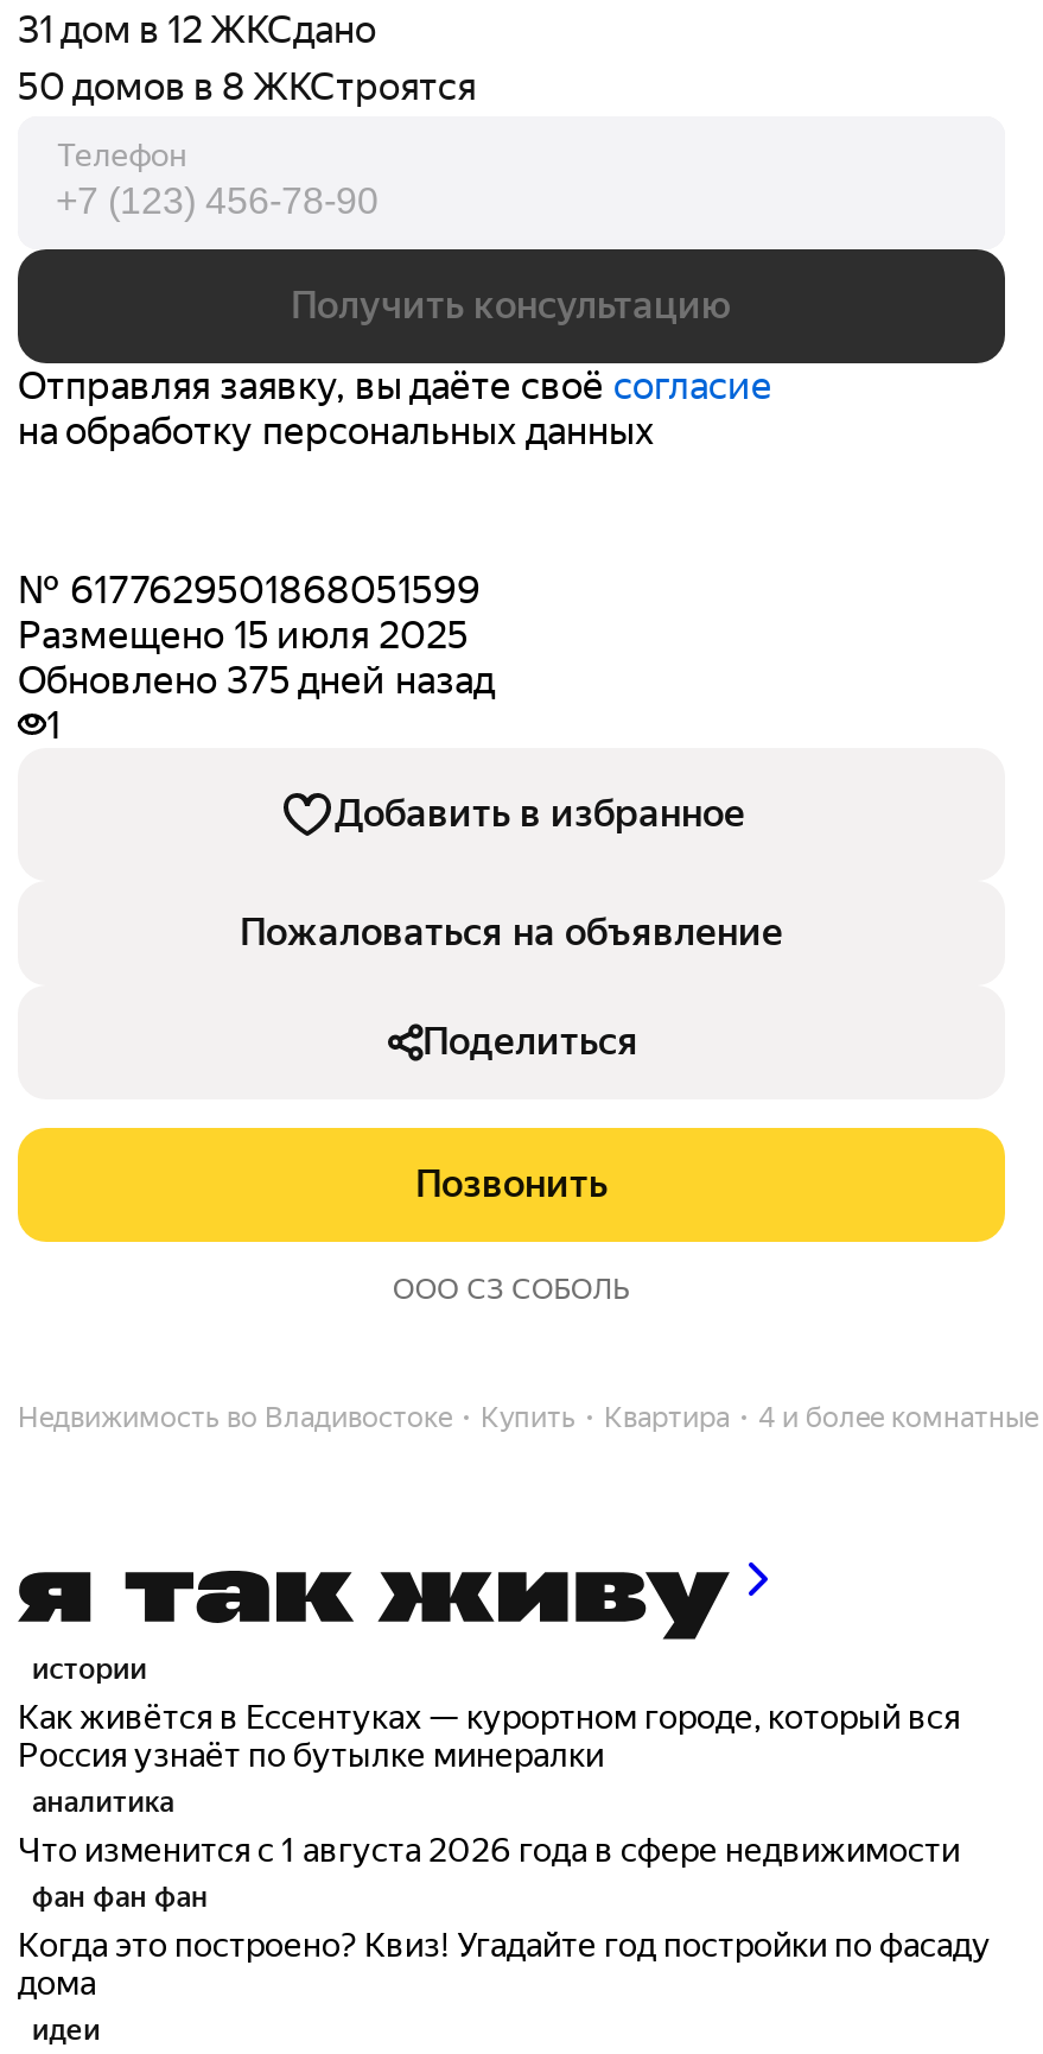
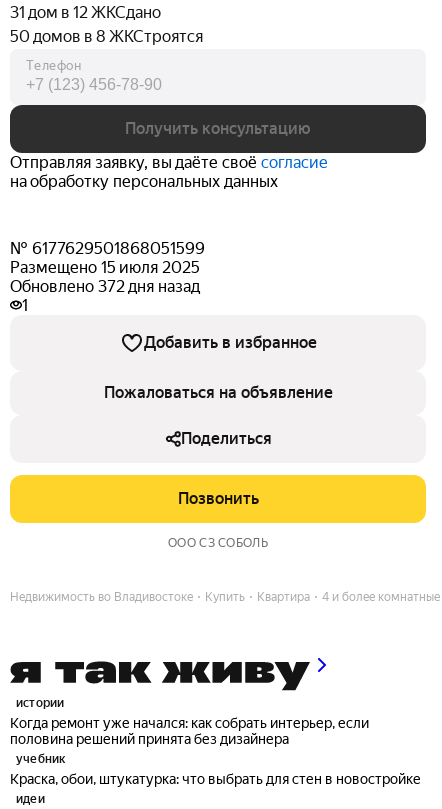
[18,658,495,704] Обновлено 375 дней назад -> [10,277,200,296] Обновлено 372 дня назад
[18,1698,991,2002] Как живётся в Ессентуках — курортном городе, который вся | Россия узнаёт по бутылке минералки | аналитика | Что изменится с 1 августа 2026 года в сфере недвижимости | фан фан фан | Когда это построено? Квиз! Угадайте год постройки по фасаду | дома -> [10,715,421,787] Когда ремонт уже начался: как собрать интерьер, если | половина решений принята без дизайнера | учебник | Краска, обои, штукатурка: что выбрать для стен в новостройке

